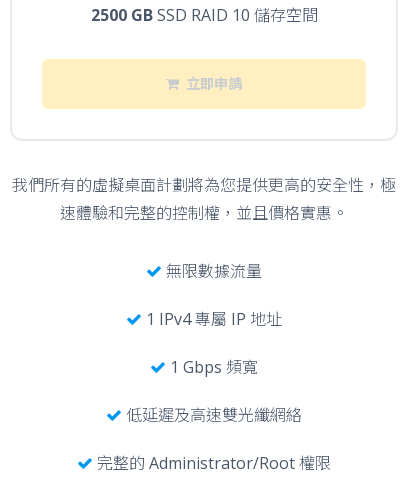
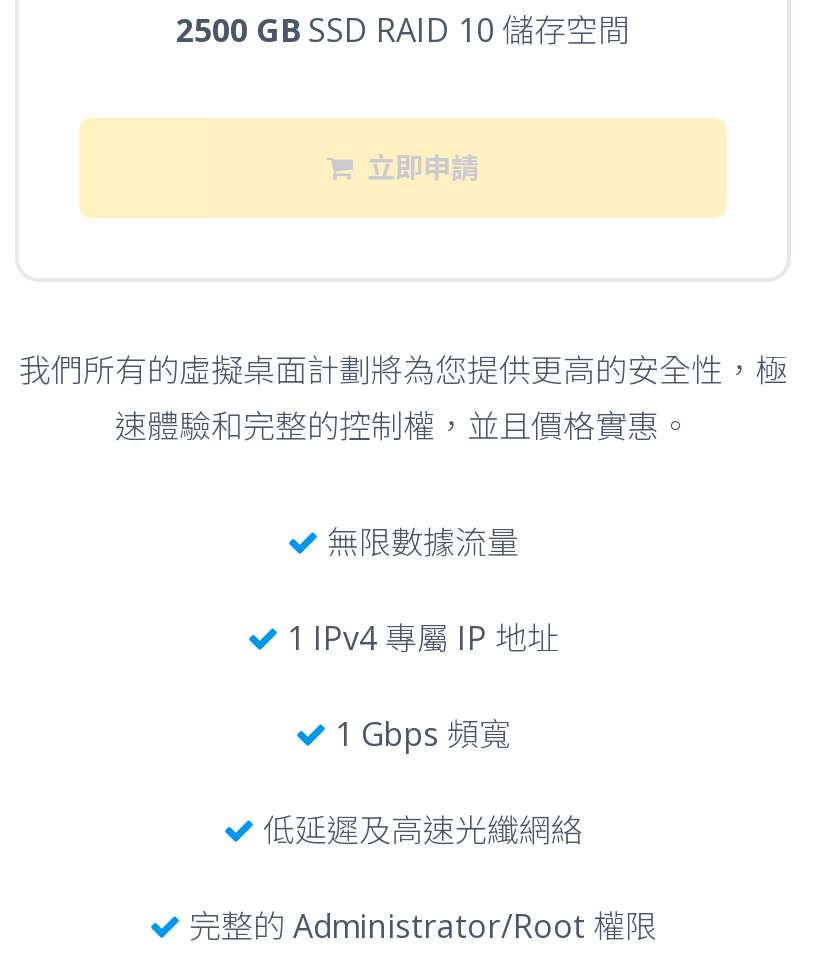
[122,404,302,426] 低延遲及高速雙光纖網絡 -> [255,808,583,852] 低延遲及高速光纖網絡

